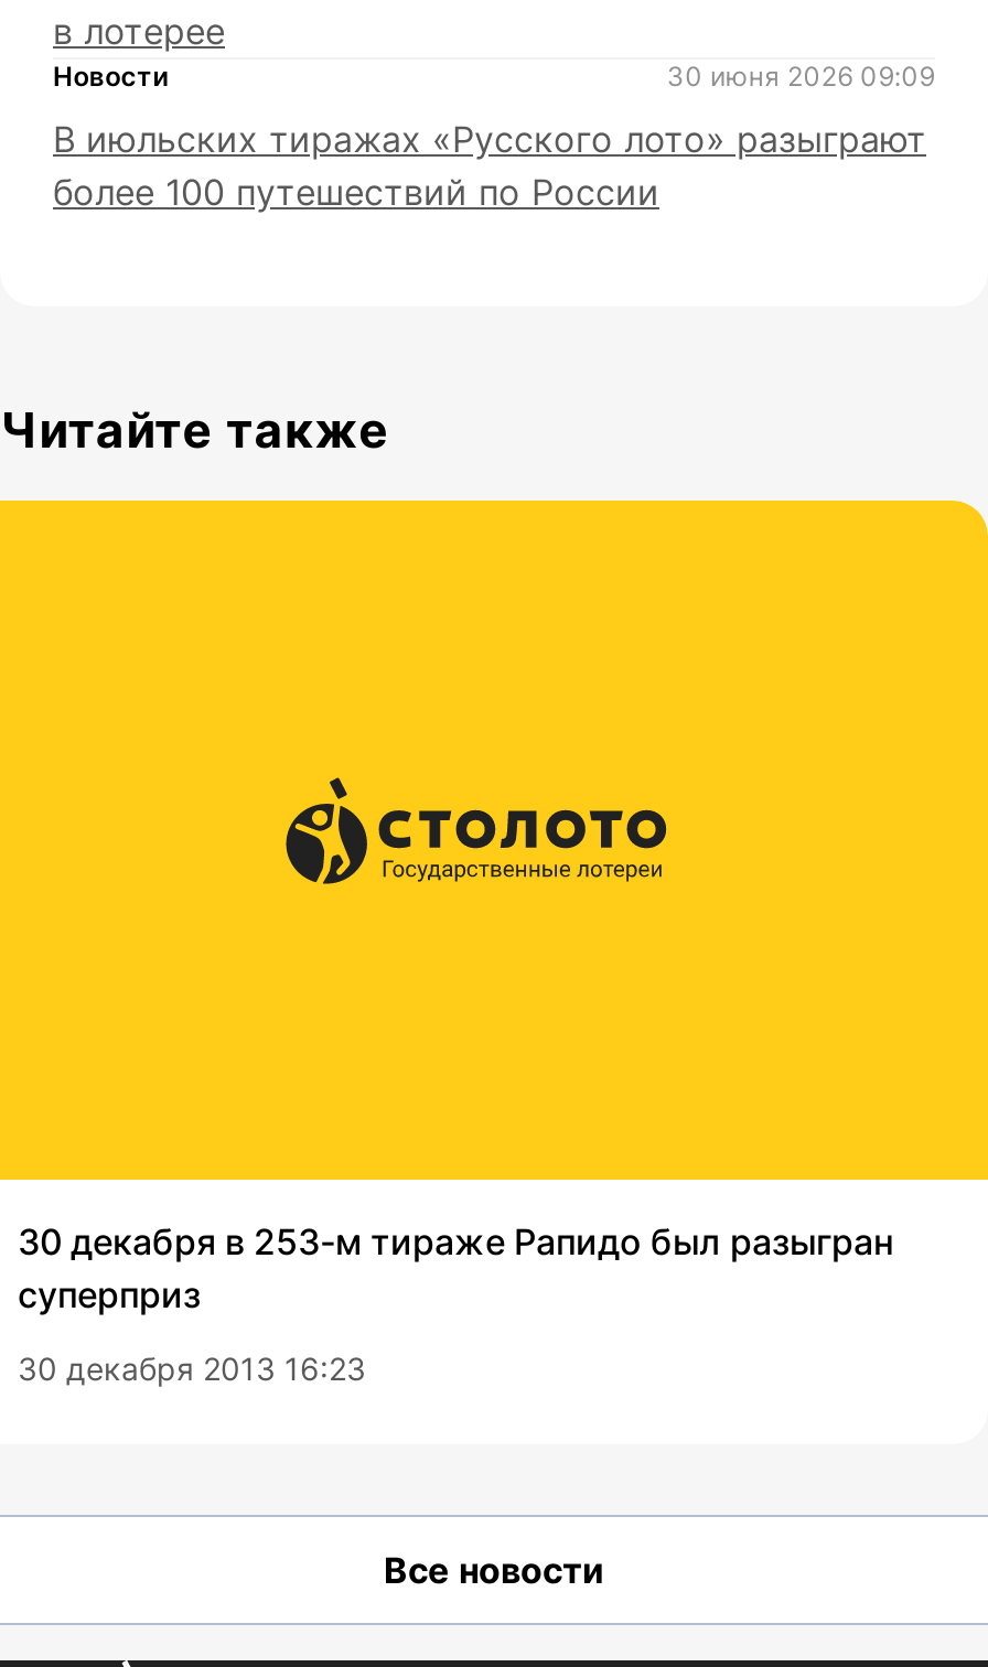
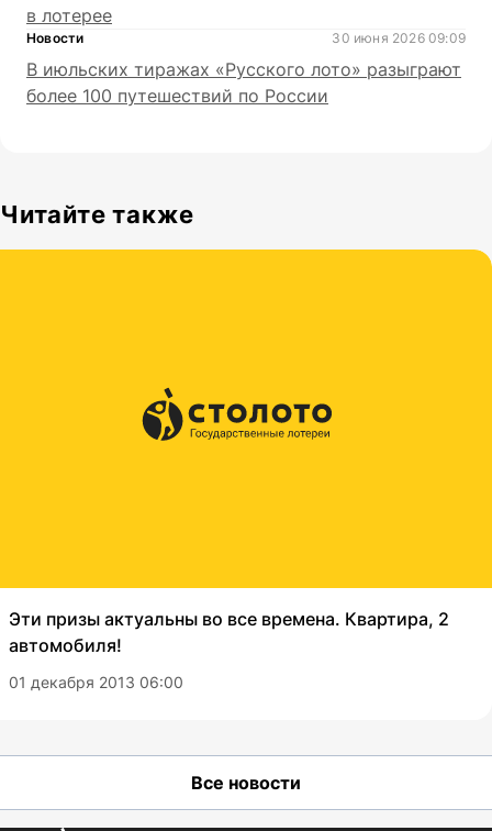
[18,1220,893,1317] 30 декабря в 253-м тираже Рапидо был разыгран | суперприз -> [9,608,449,656] Эти призы актуальны во все времена. Квартира, 2 | автомобиля!
[18,1350,366,1387] 30 декабря 2013 16:23 -> [9,673,183,692] 01 декабря 2013 06:00

